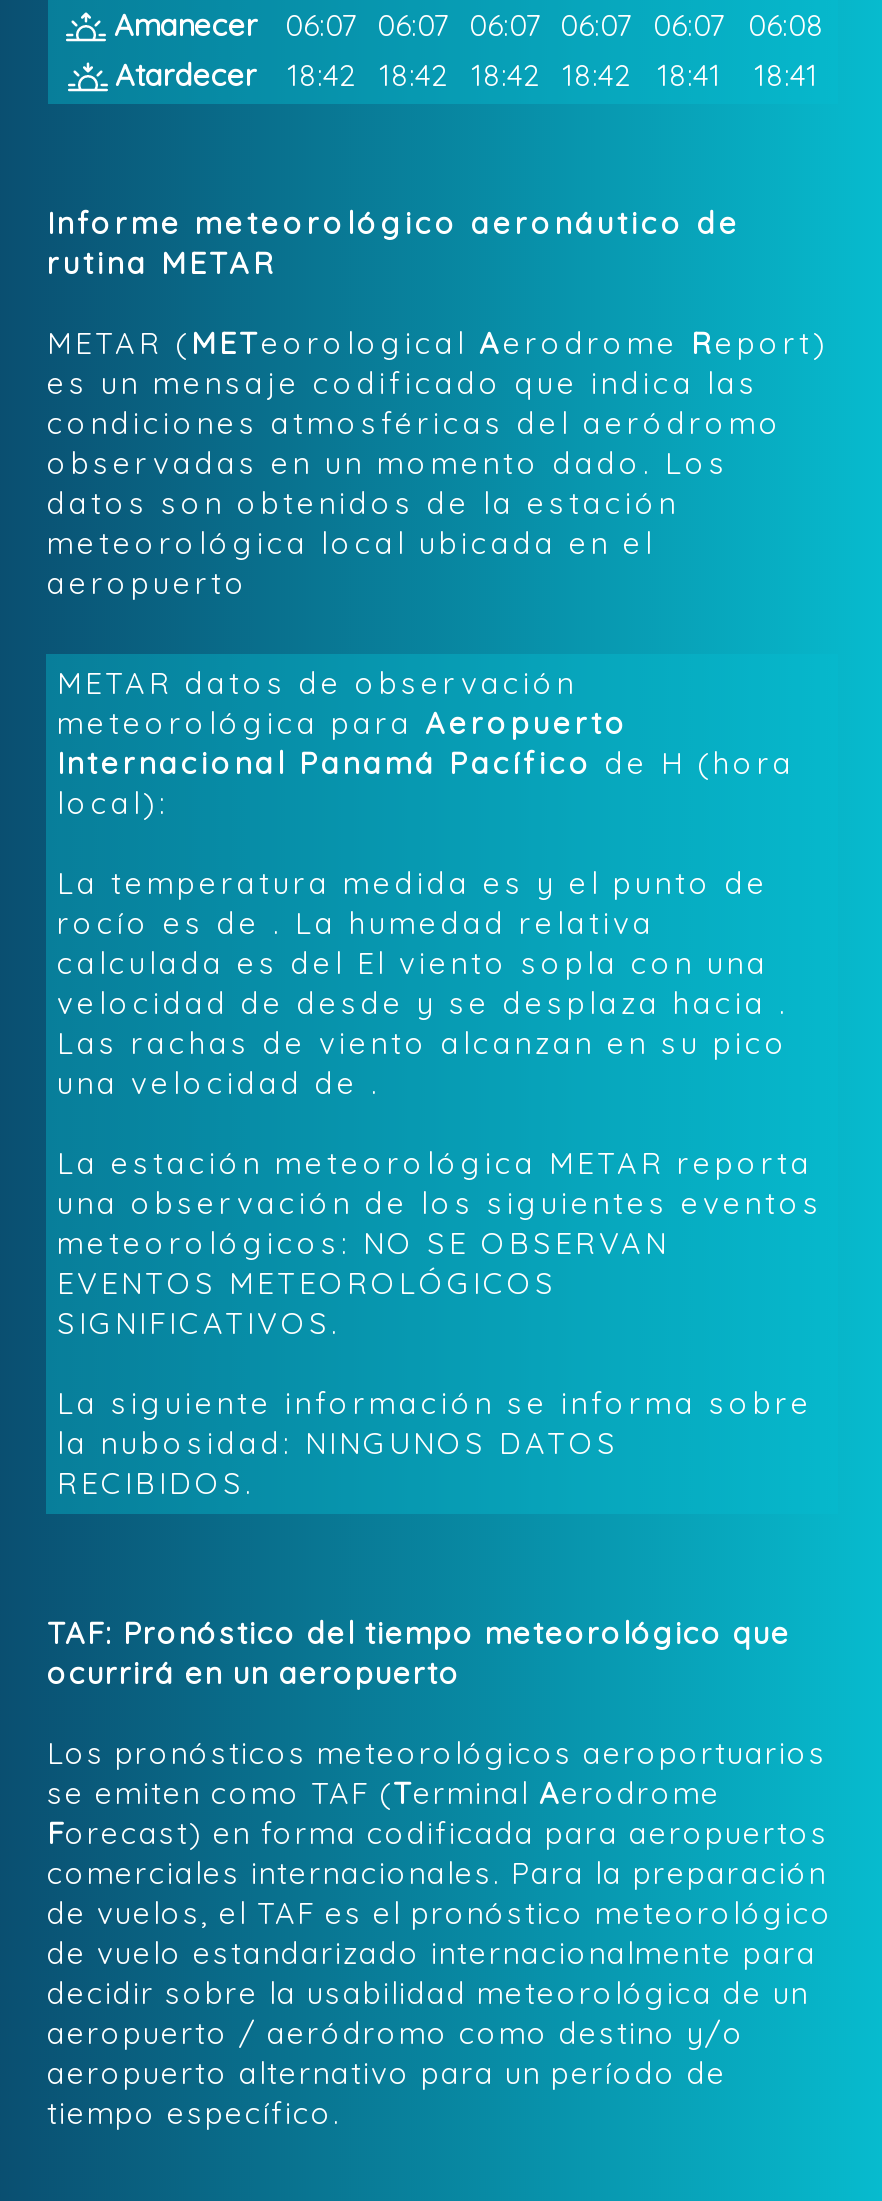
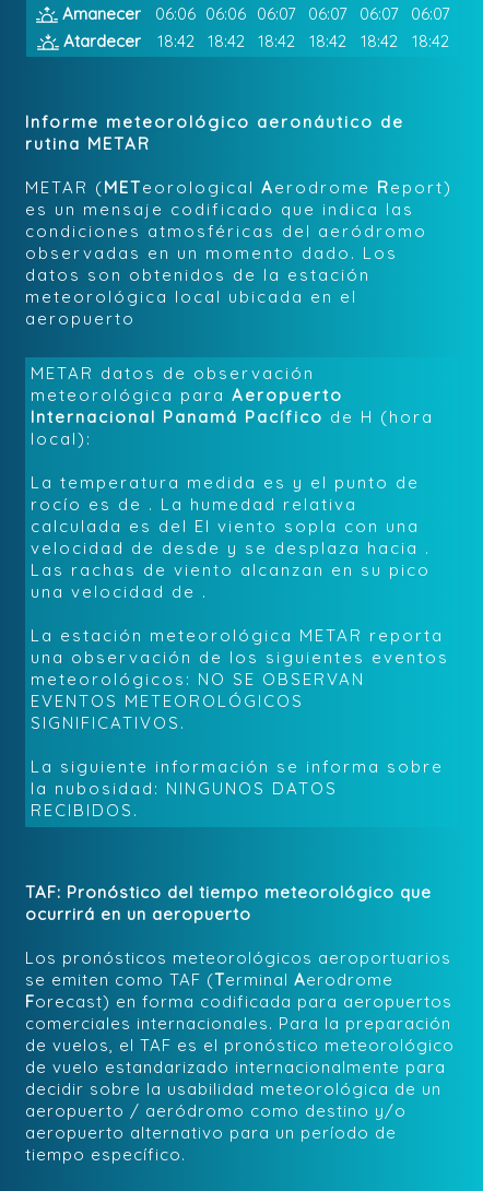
[285,7,824,45] 06:07 06:07 06:07 06:07 06:07 | 06:08 -> [155,4,450,24] 06:06 06:06 06:07 06:07 06:07 06:07
[657,57,721,95] 18:41 -> [361,31,398,52] 18:42
[754,57,818,95] 18:41 -> [412,31,449,52] 18:42

